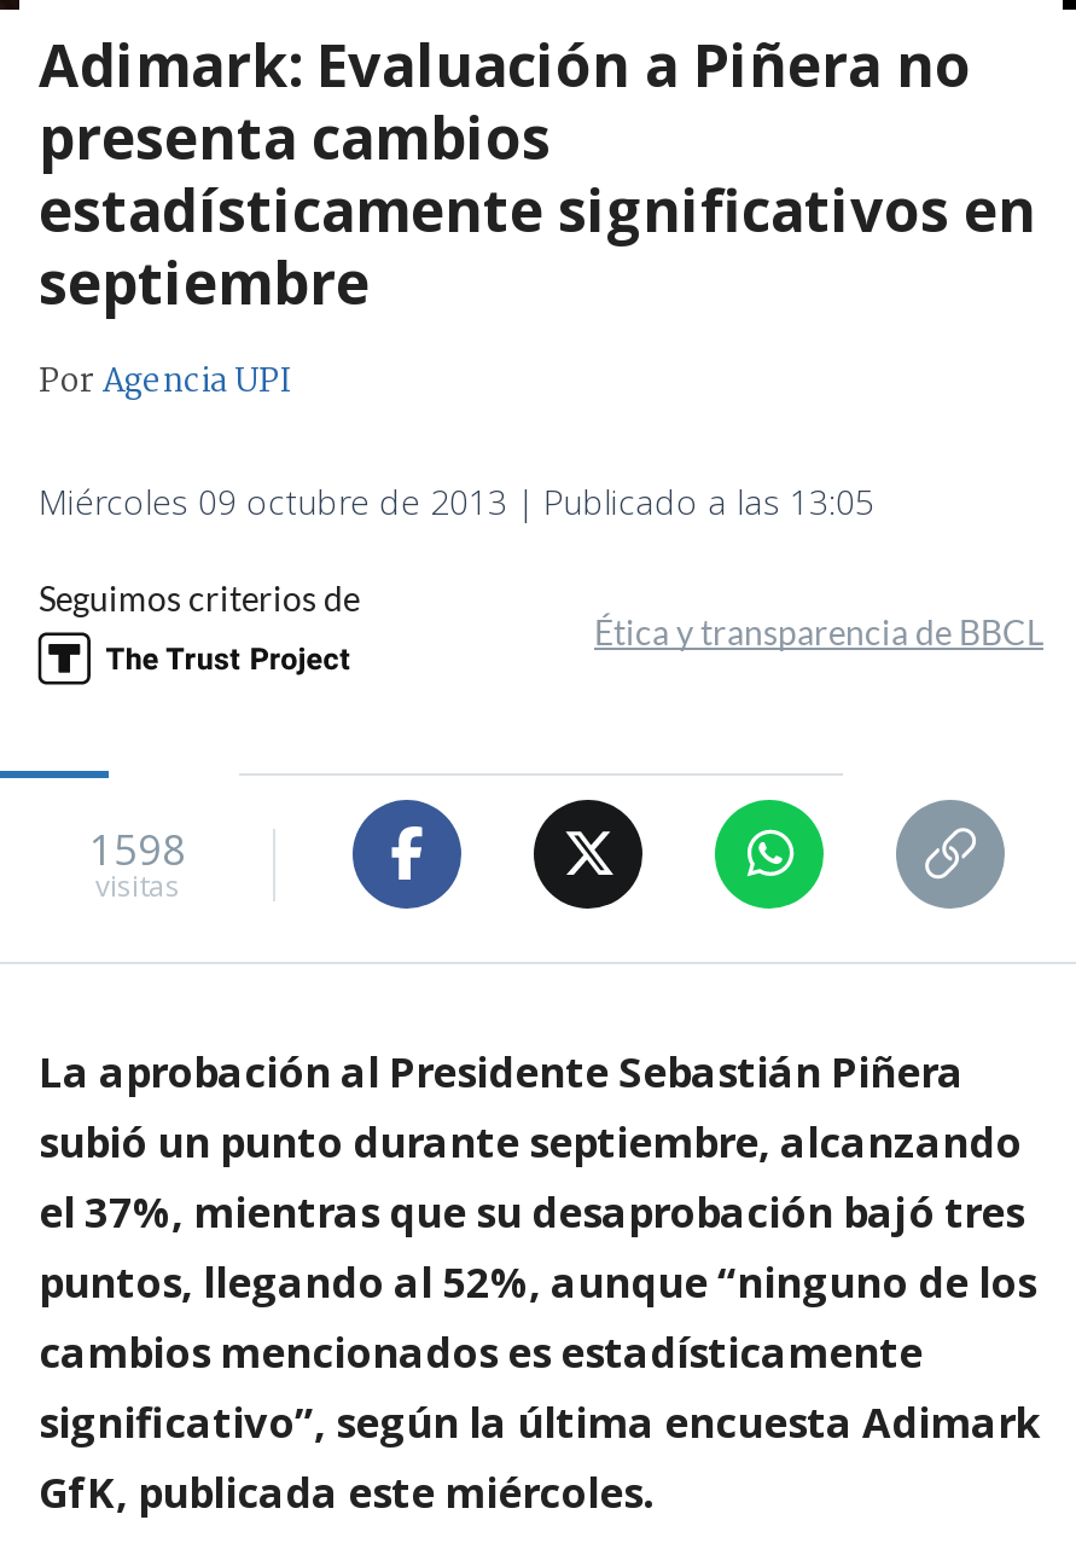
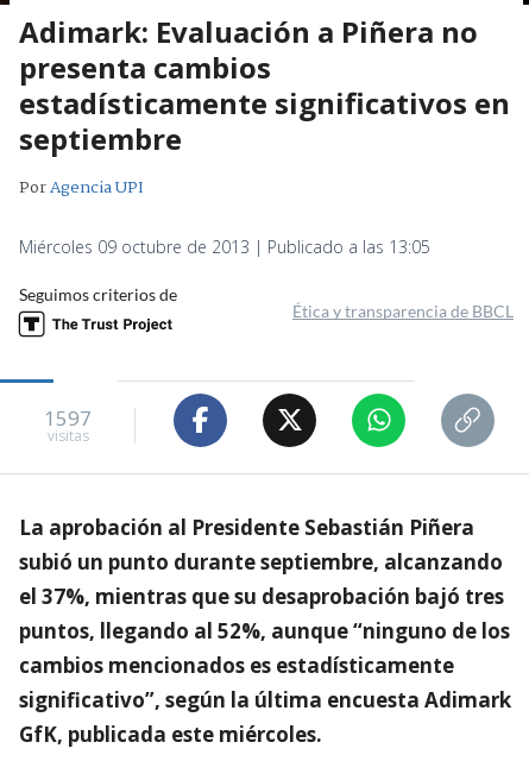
[89,822,186,878] 1598 -> [44,405,92,432] 1597

